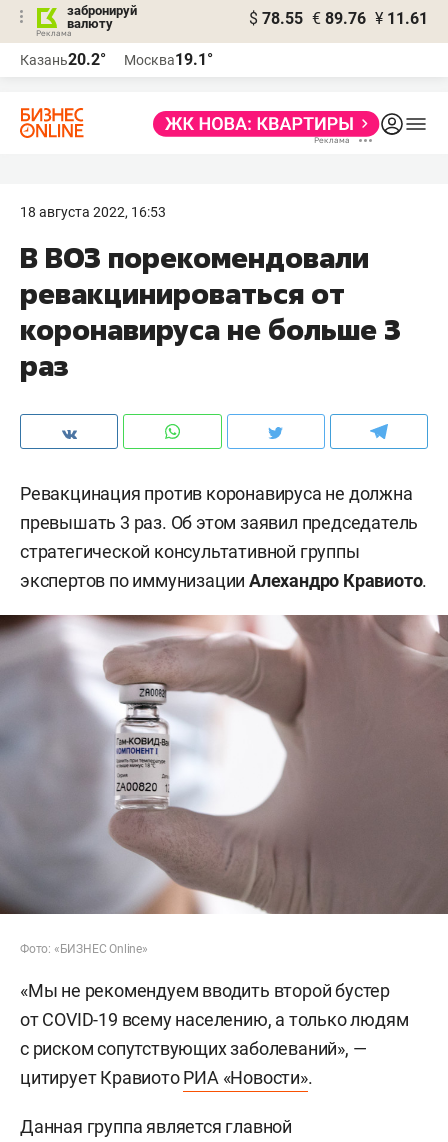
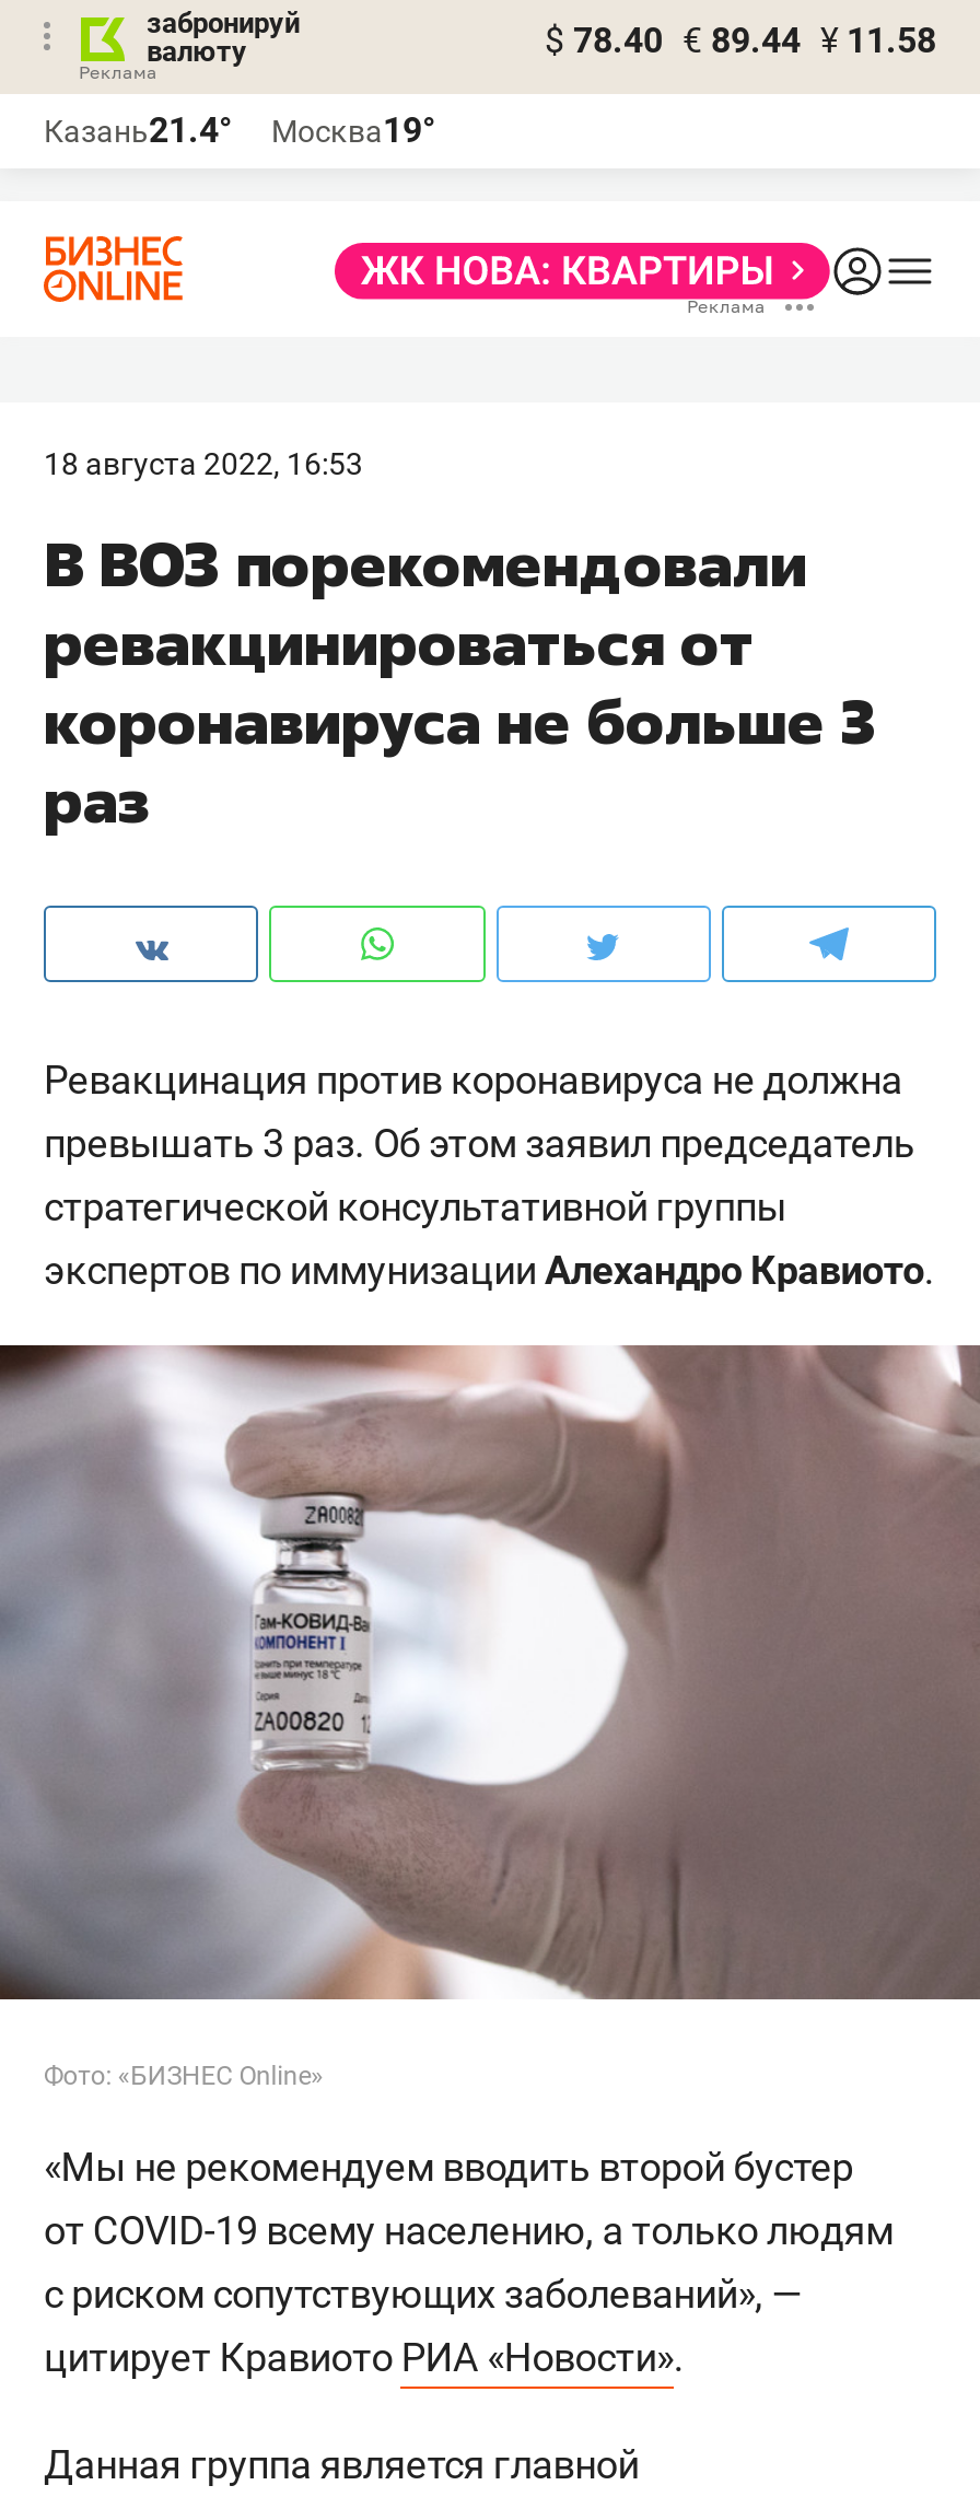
[249,9,428,28] $ 78.55 € 89.76 ¥ 11.61 -> [545,20,936,61] $ 78.40 € 89.44 ¥ 11.58
[20,50,106,69] Казань20.2° -> [44,109,232,151] Казань21.4°
[124,50,213,69] Москва19.1° -> [271,109,435,151] Москва19°

